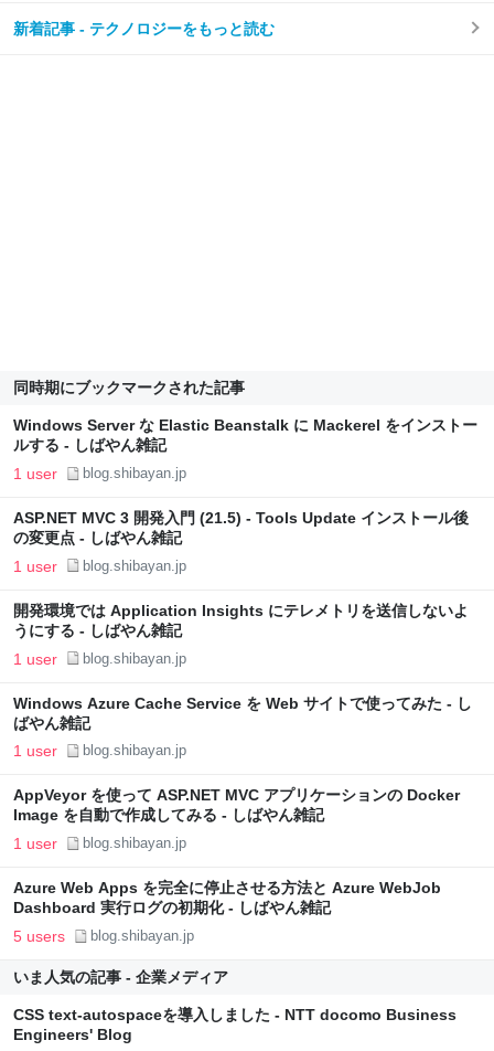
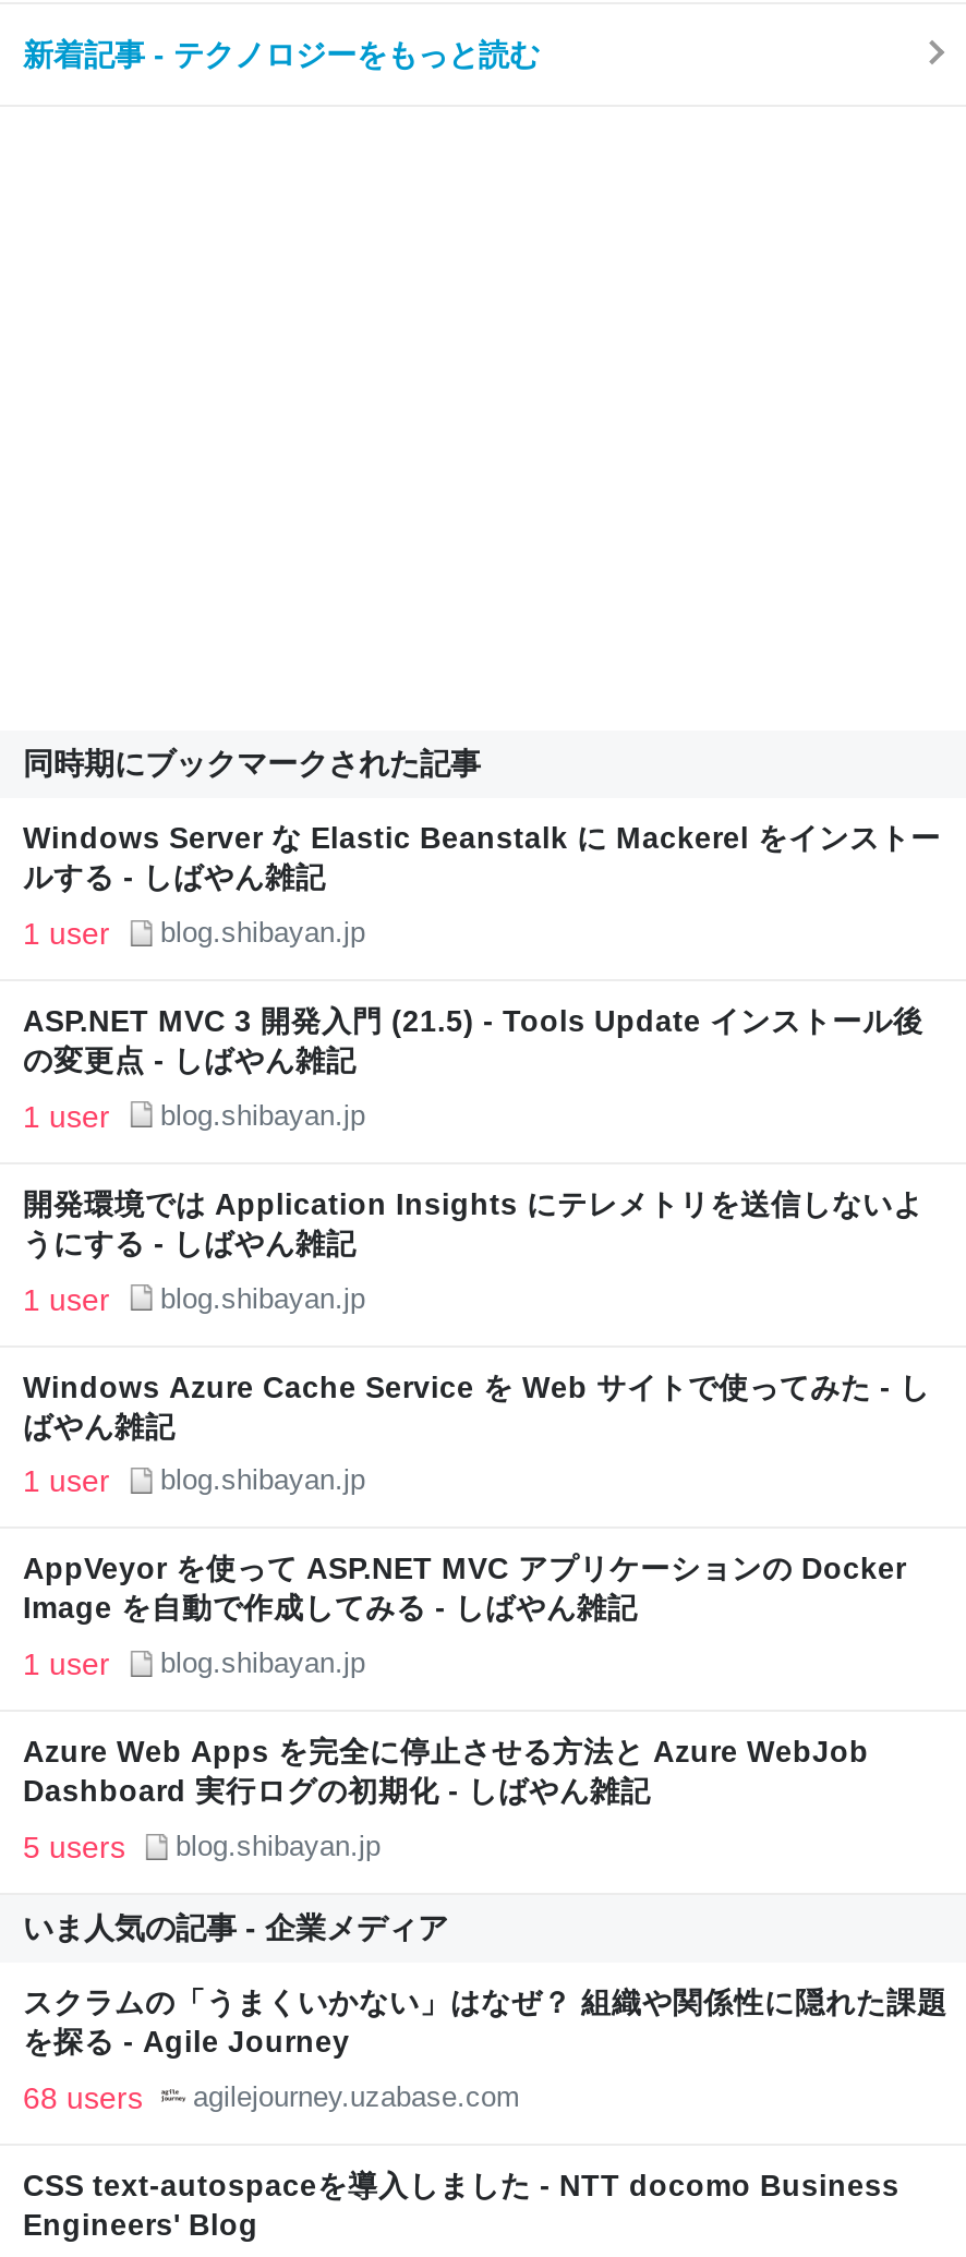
none -> [23,1987,947,2115] スクラムの「うまくいかない」はなぜ？ 組織や関係性に隠れた課題 | を探る - Agile Journey | 68 users | agilejourney.uzabase.com

